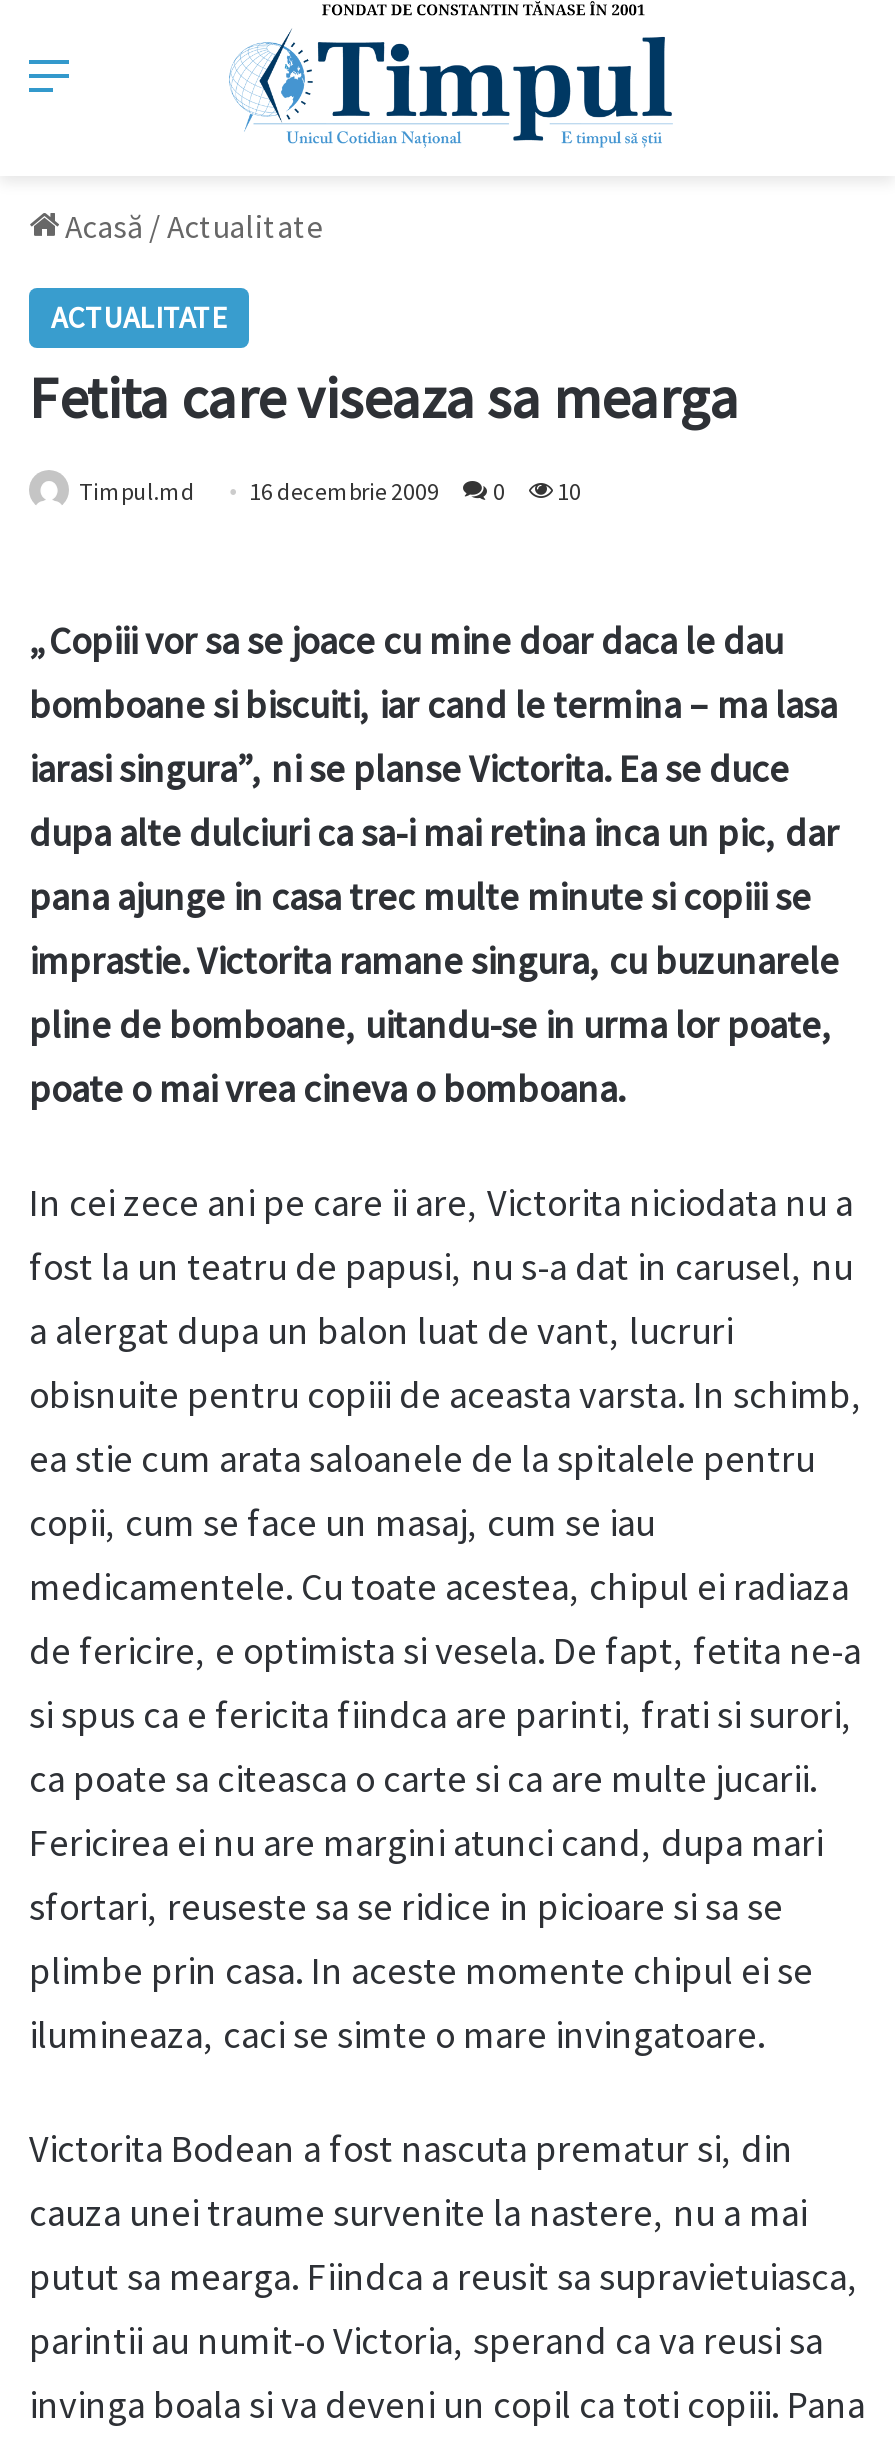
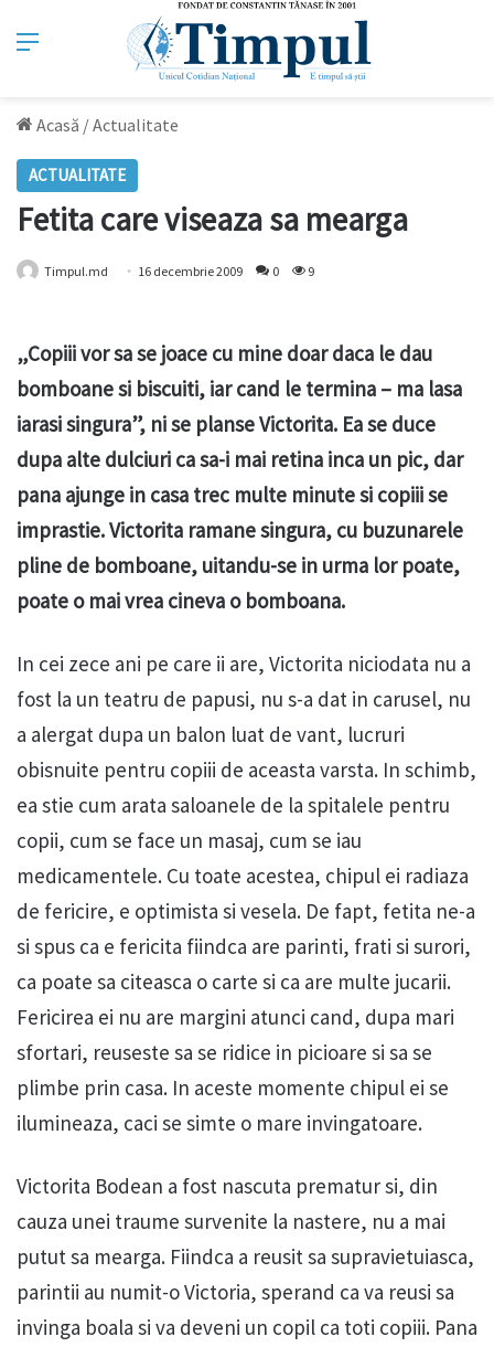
[79,477,581,507] Timpul.md 16 decembrie 2009 0 10 -> [44,263,314,280] Timpul.md 16 decembrie 2009 0 9

